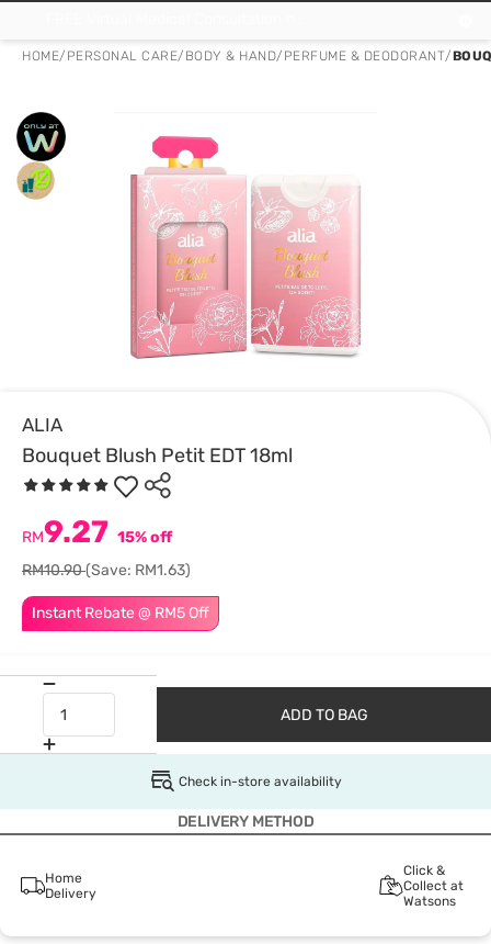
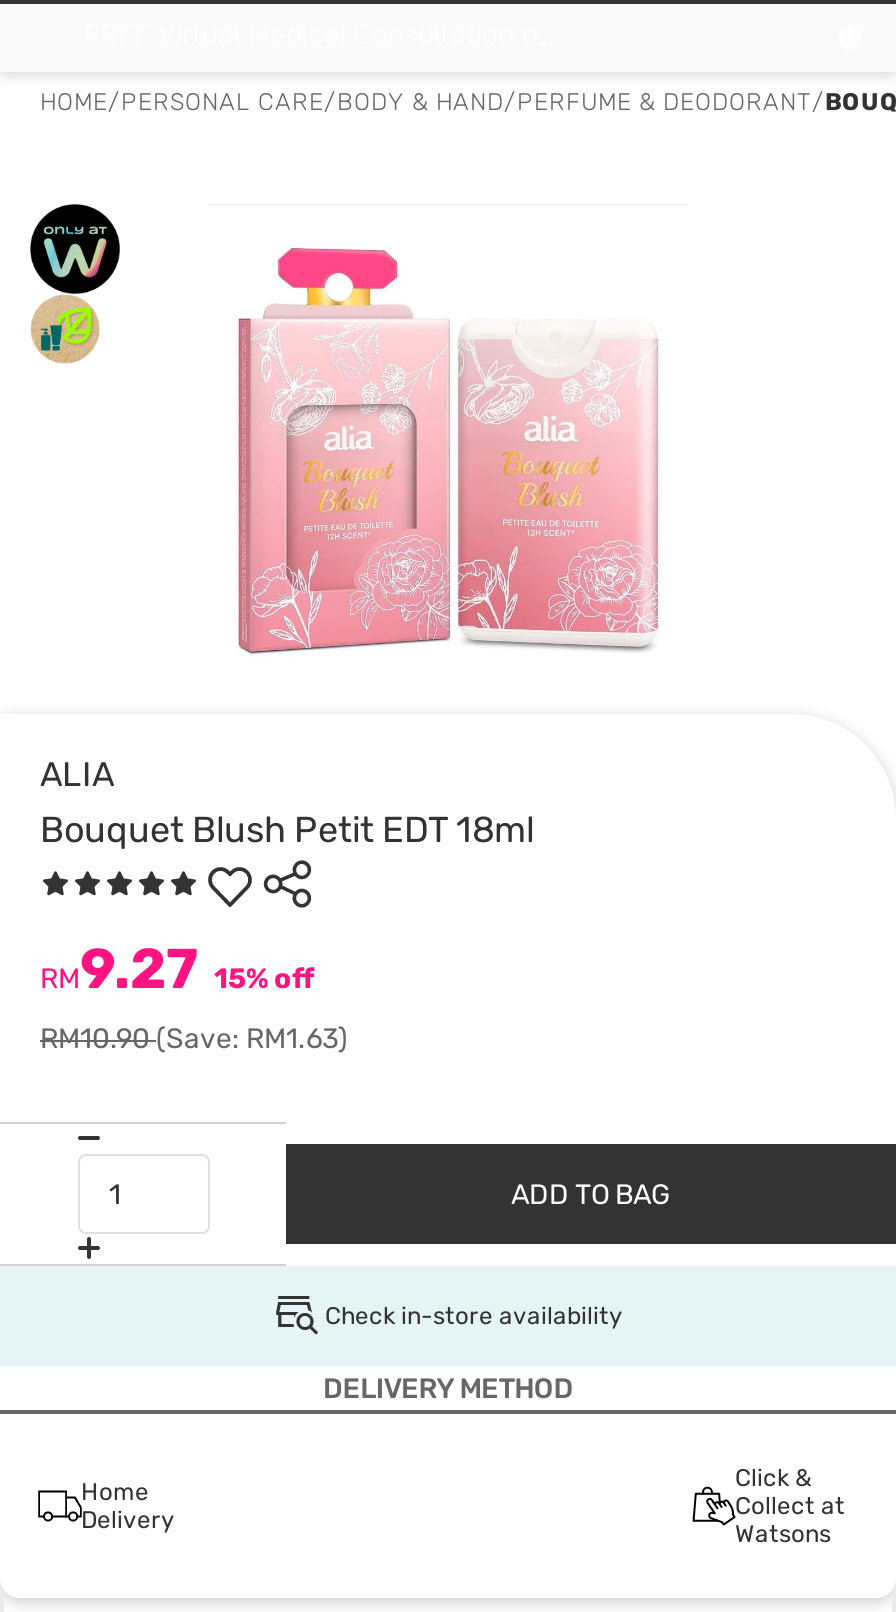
[32,604,209,622] Instant Rebate @ RM5 Off -> none

